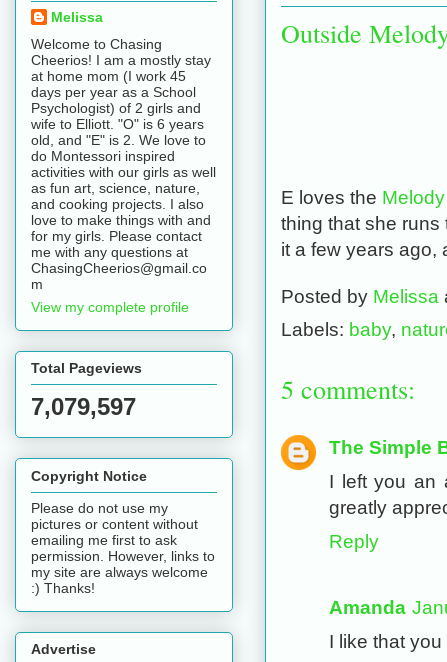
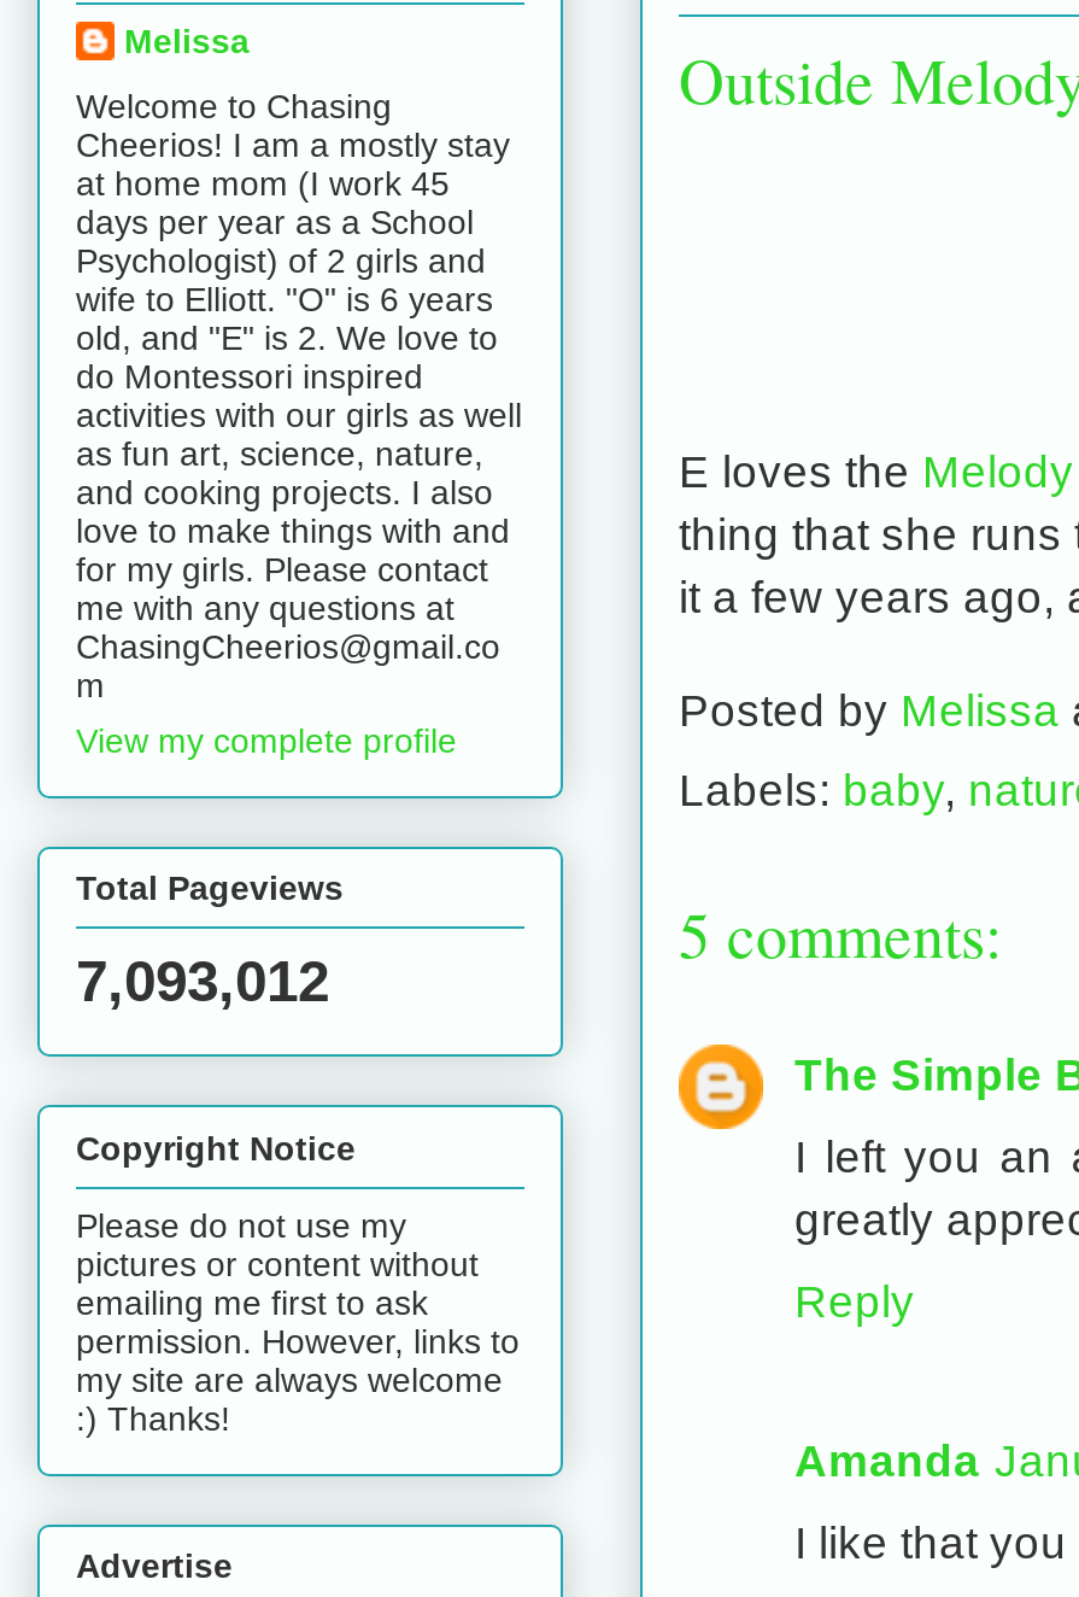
[31,393,136,420] 7,079,597 -> [76,949,329,1014] 7,093,012

